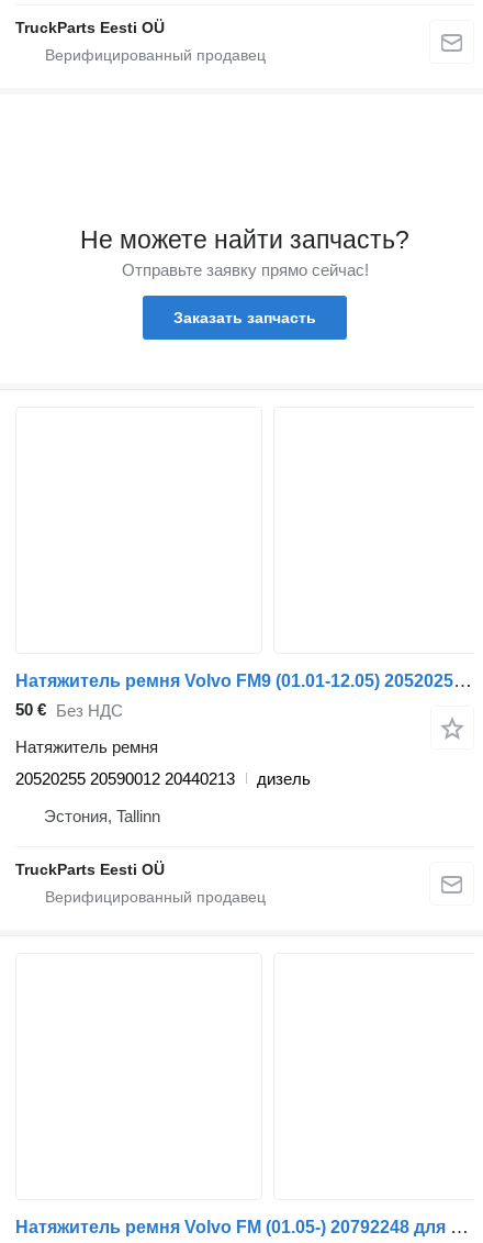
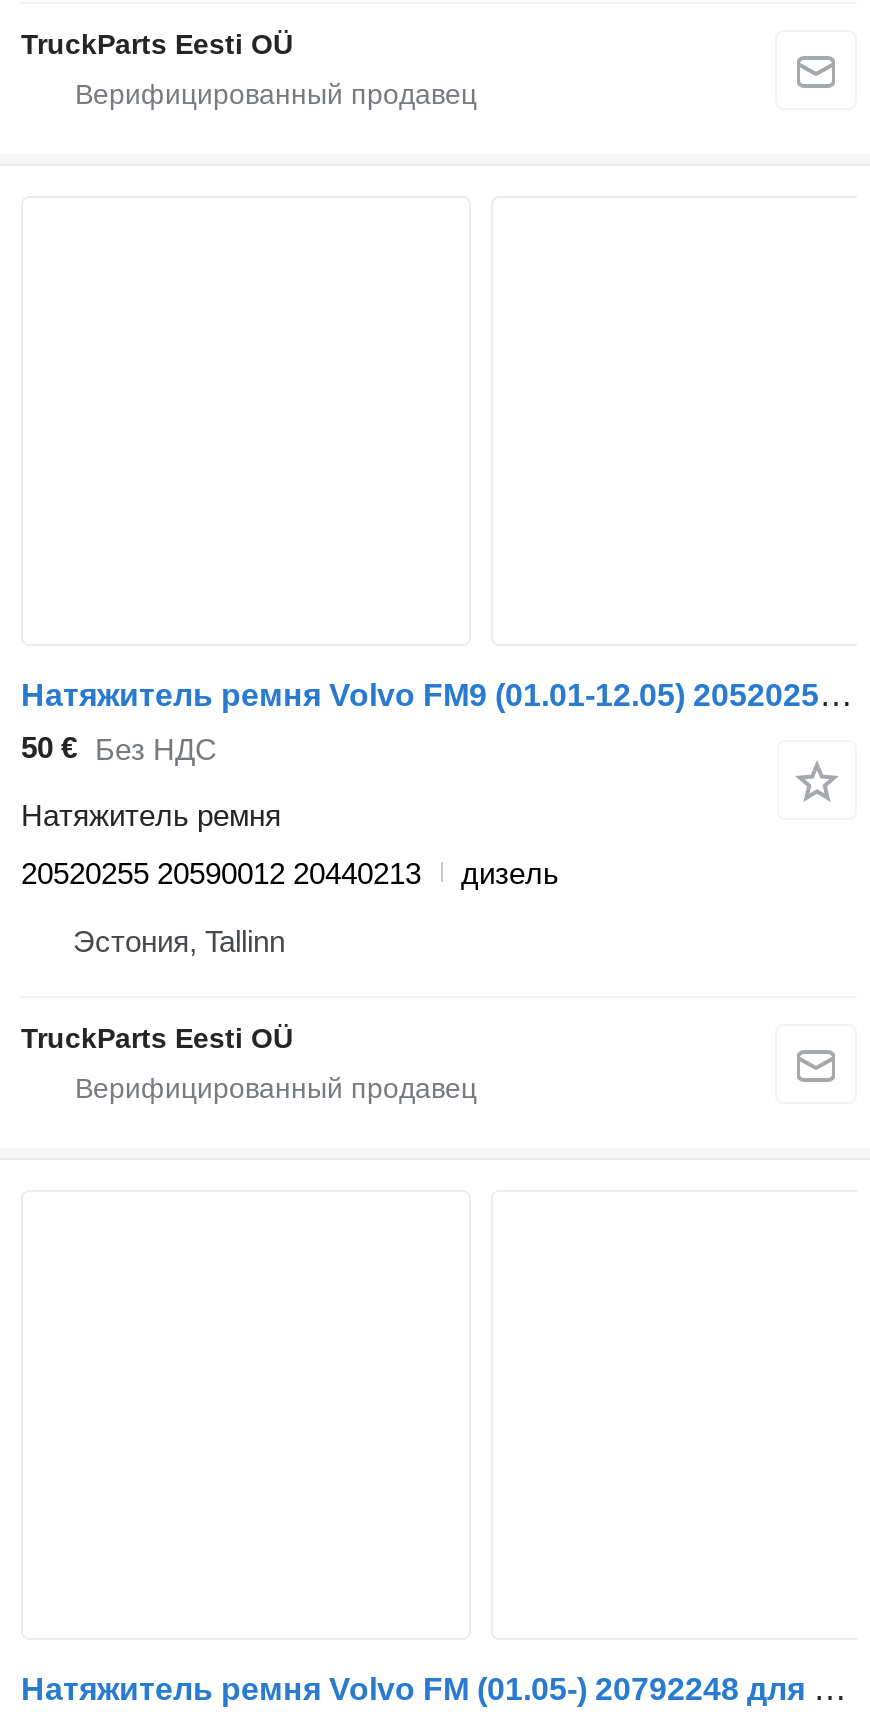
[80,226,409,326] Не можете найти запчасть? | Отправьте заявку прямо сейчас! | Заказать запчасть -> none

